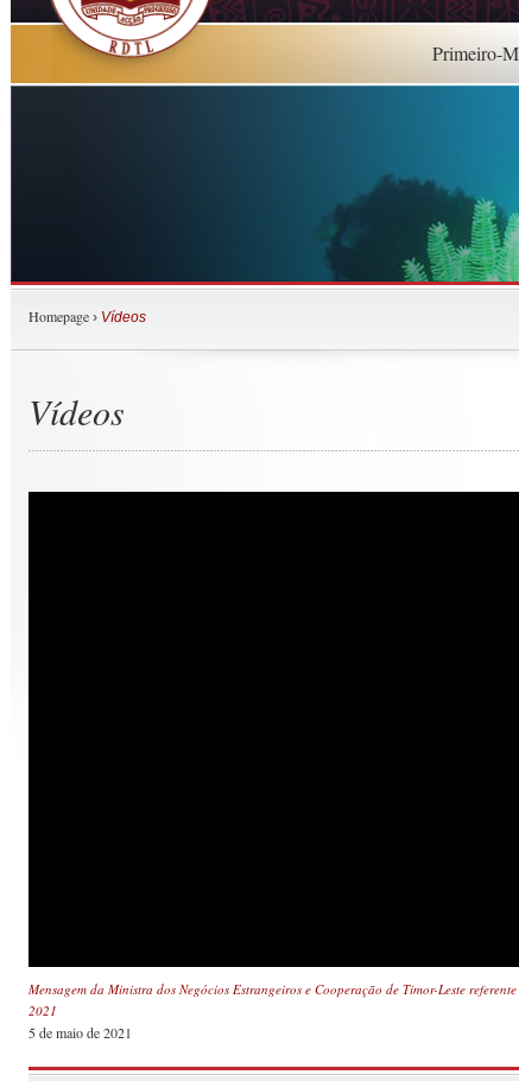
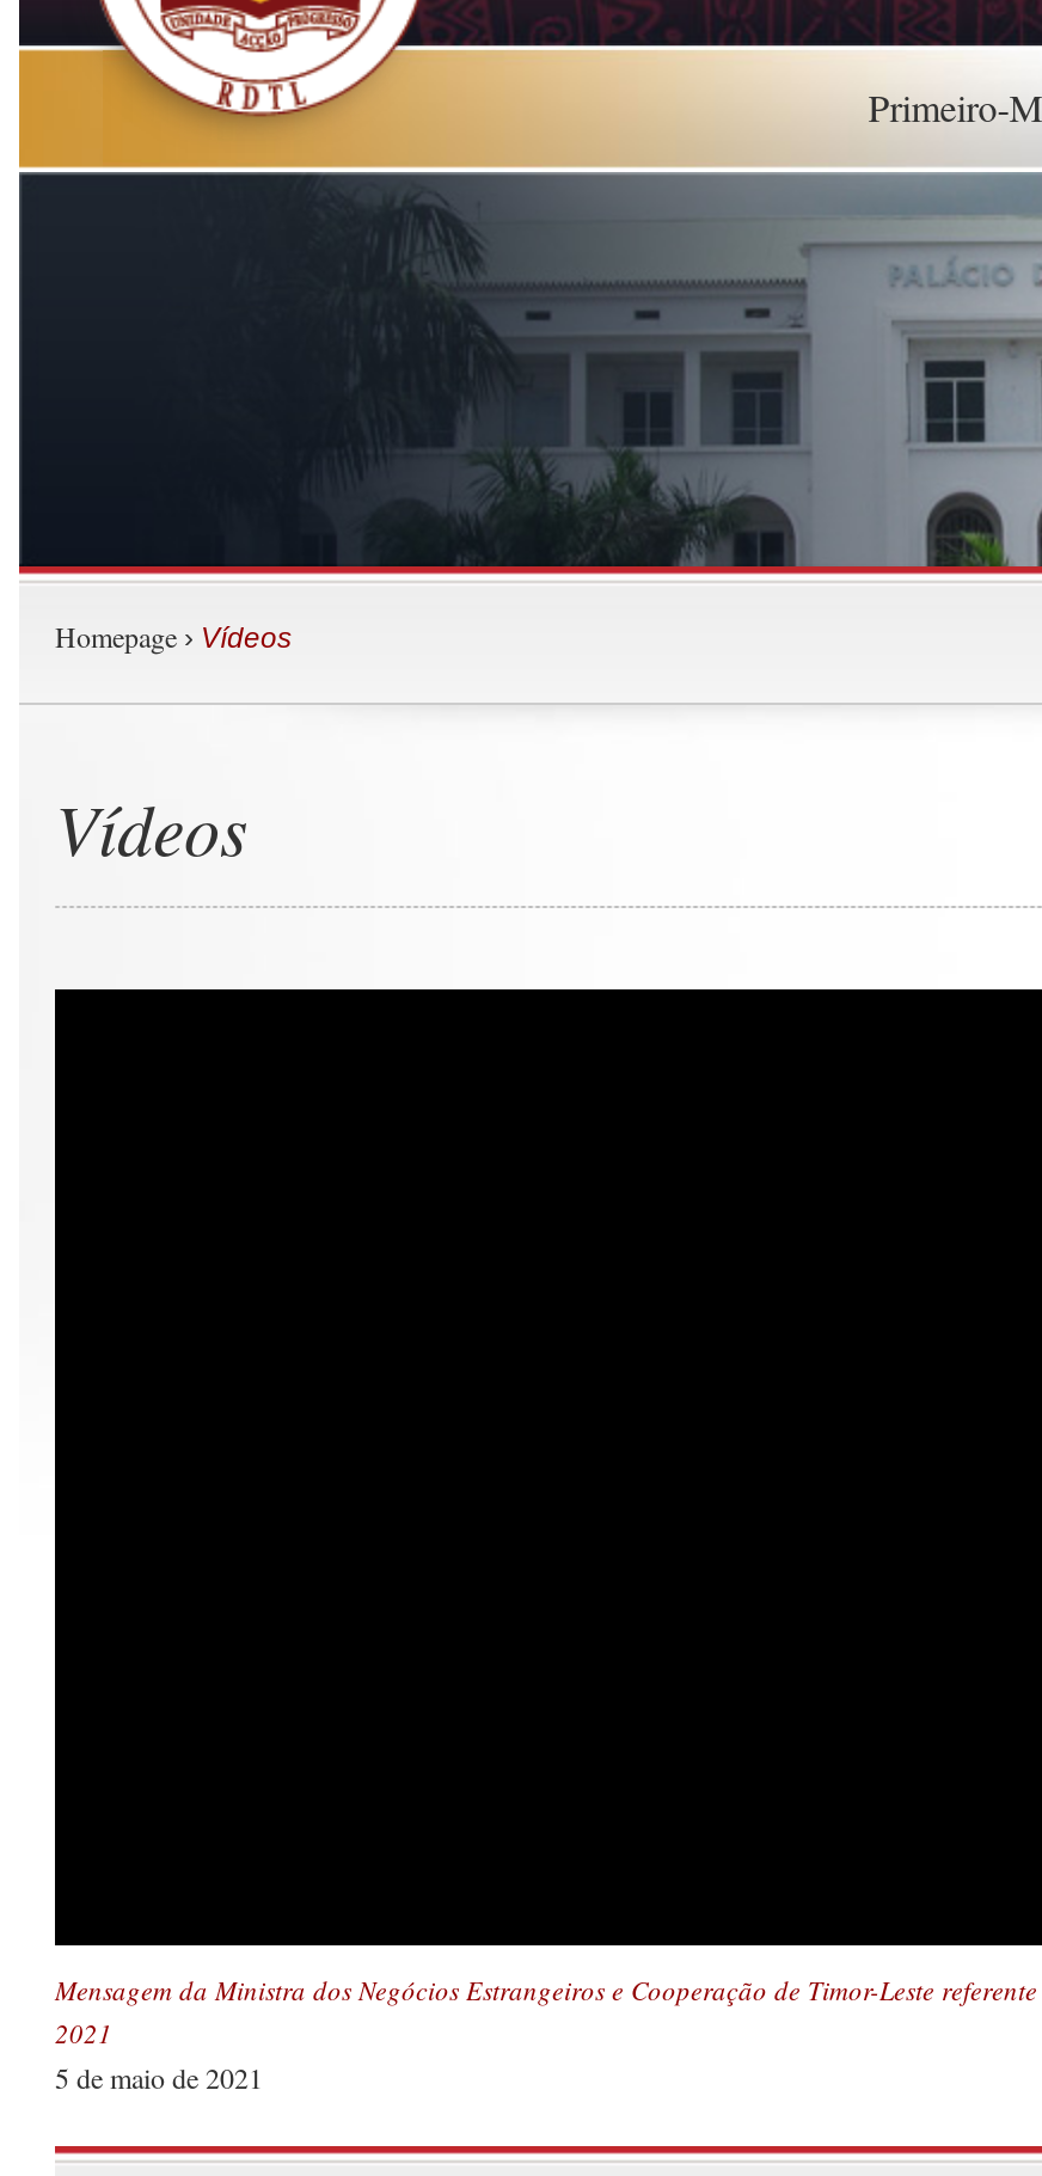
[210,86,515,283] [image] -> [418,172,1035,569] [image]

